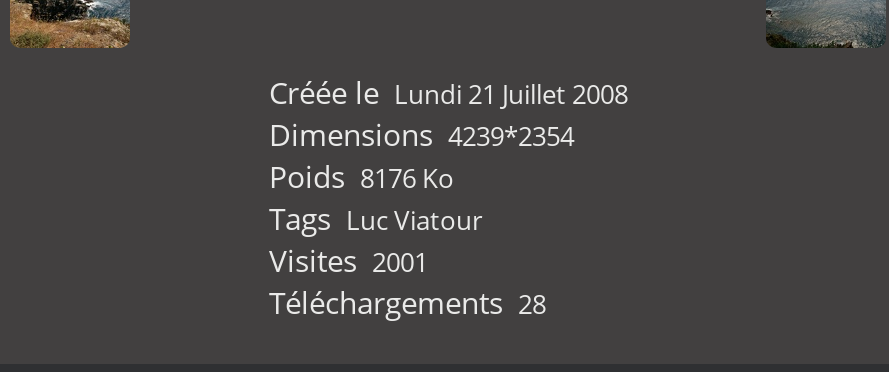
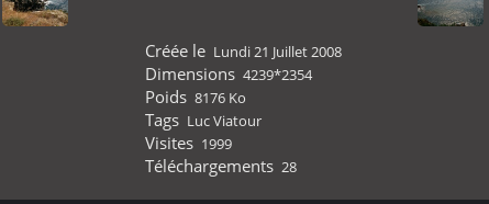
[269,240,428,280] Visites 2001 -> [145,132,232,154] Visites 1999

